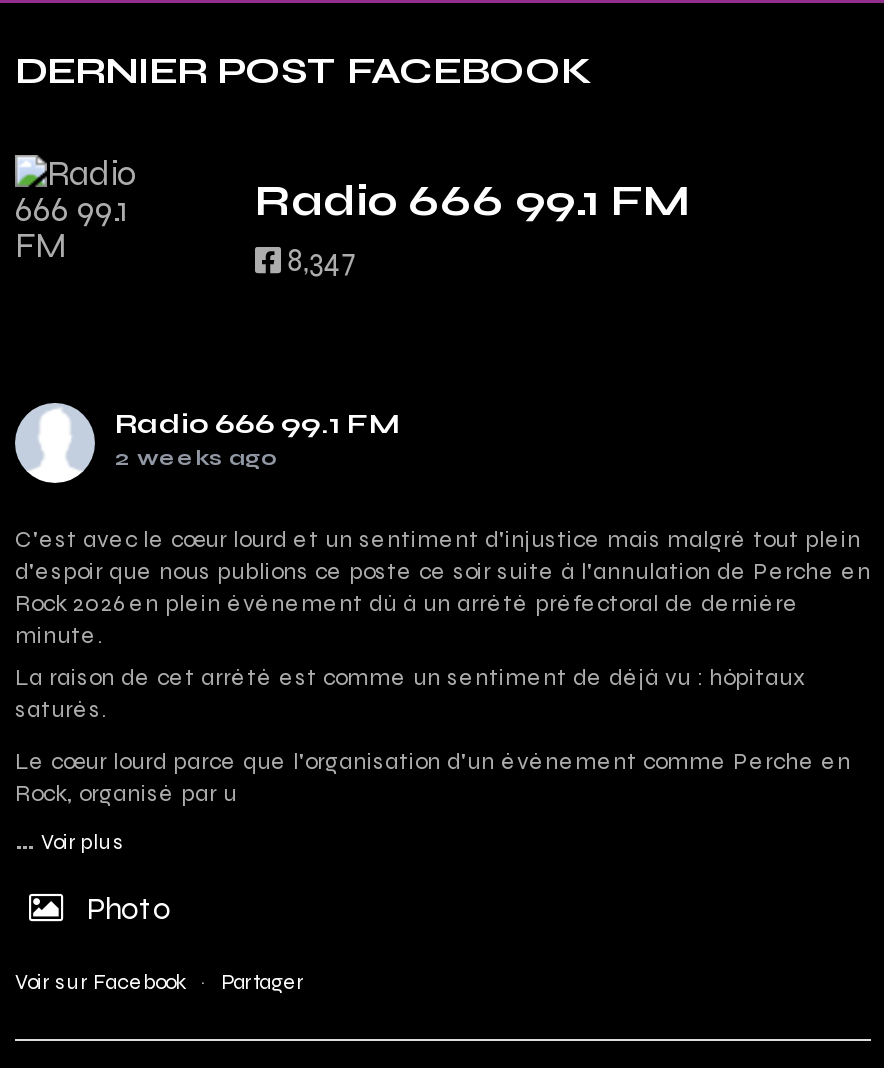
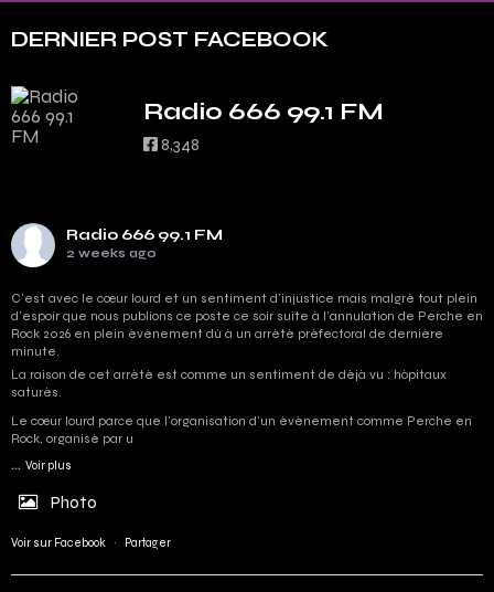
[287,242,357,280] 8,347 -> [161,134,200,155] 8,348

